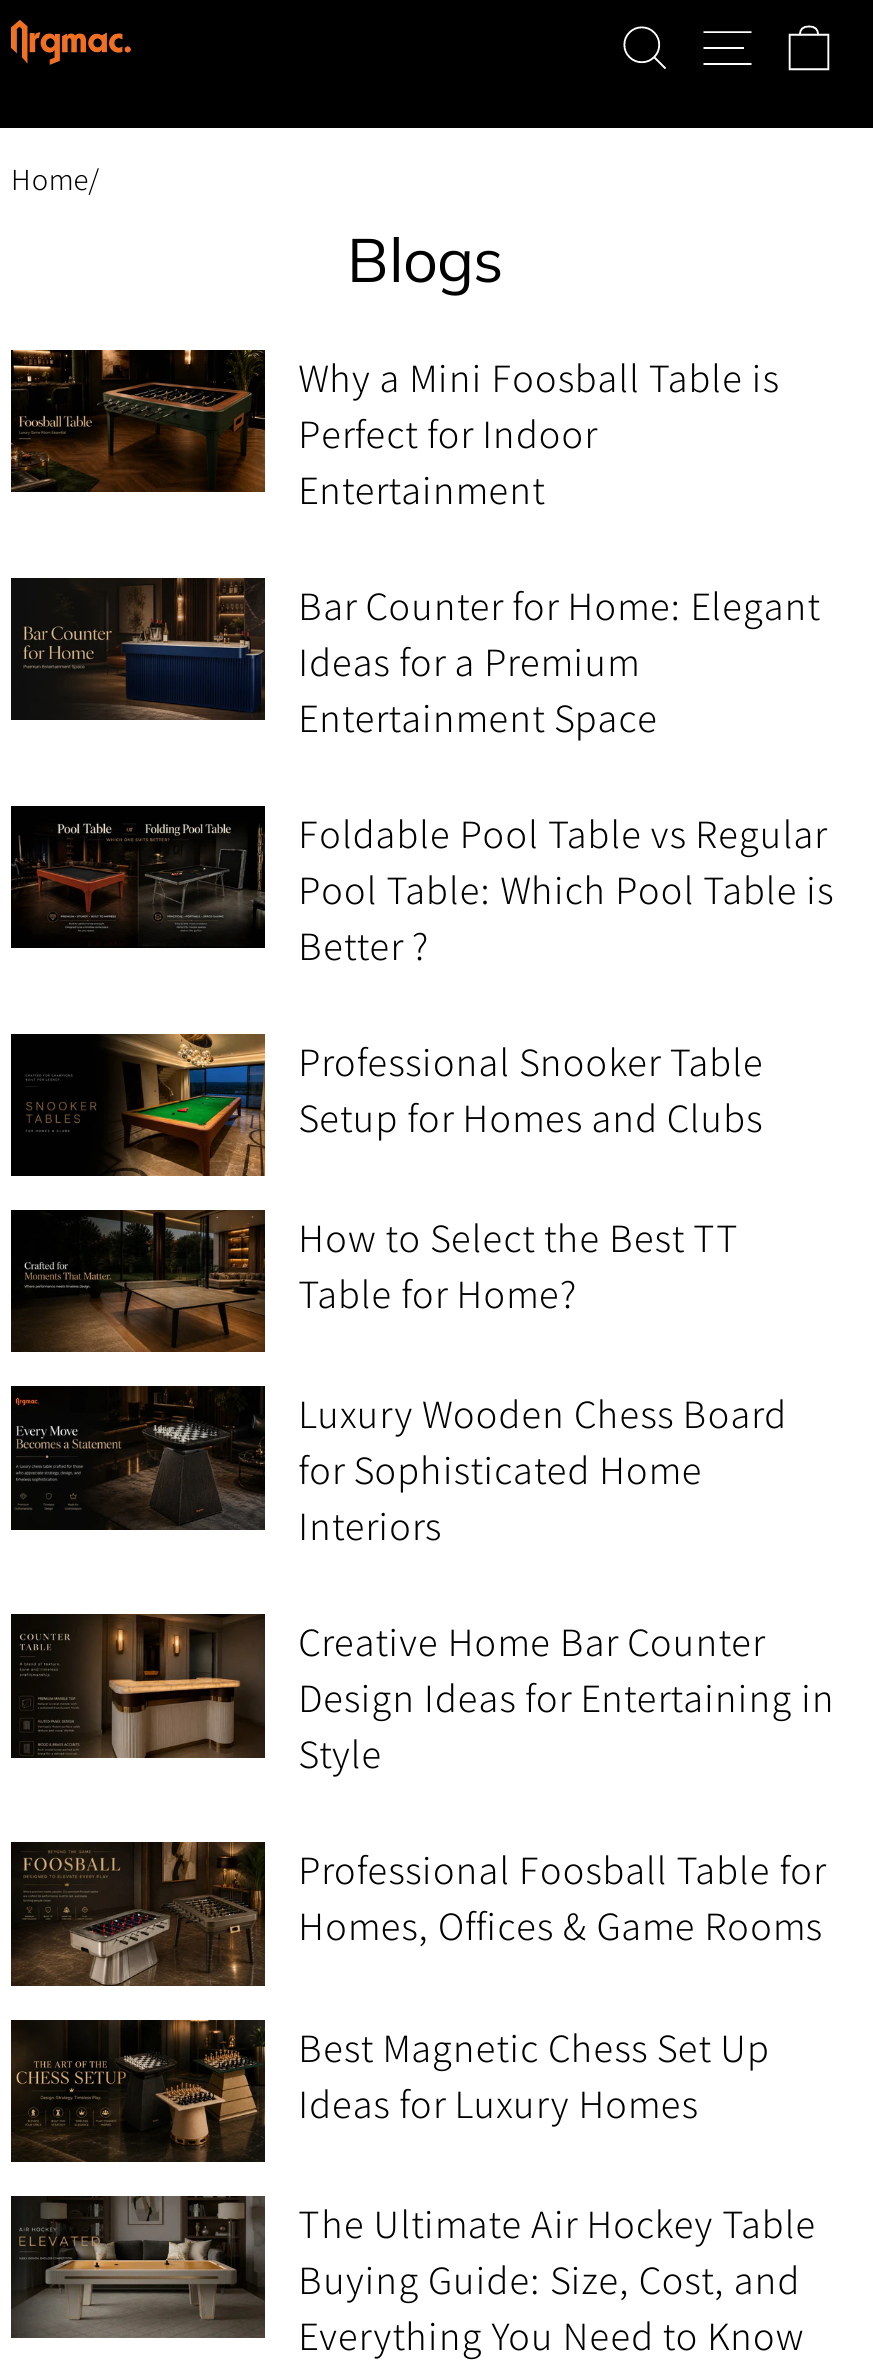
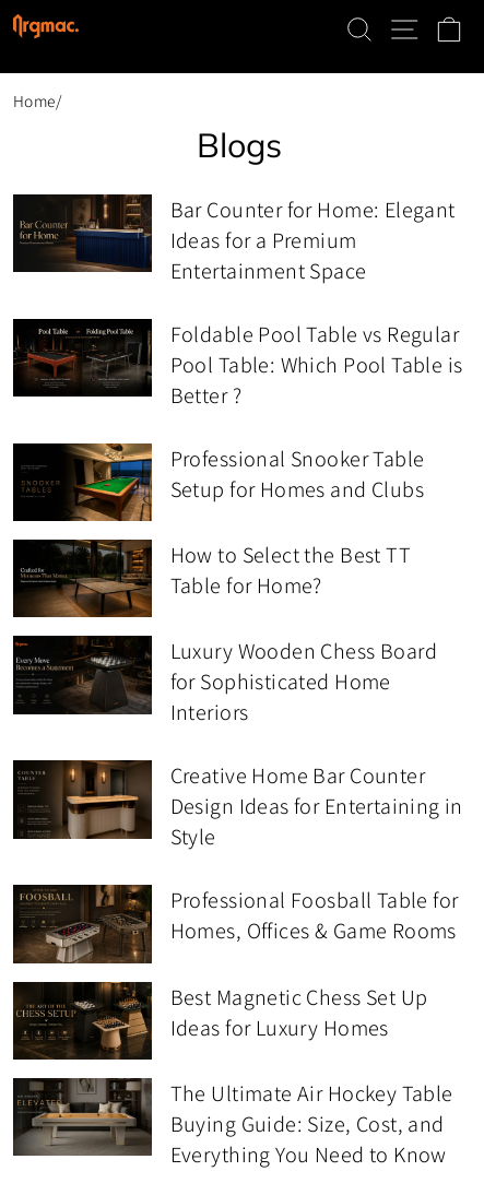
[11,348,779,516] [image] | Why a Mini Foosball Table is | Perfect for Indoor | Entertainment -> none

